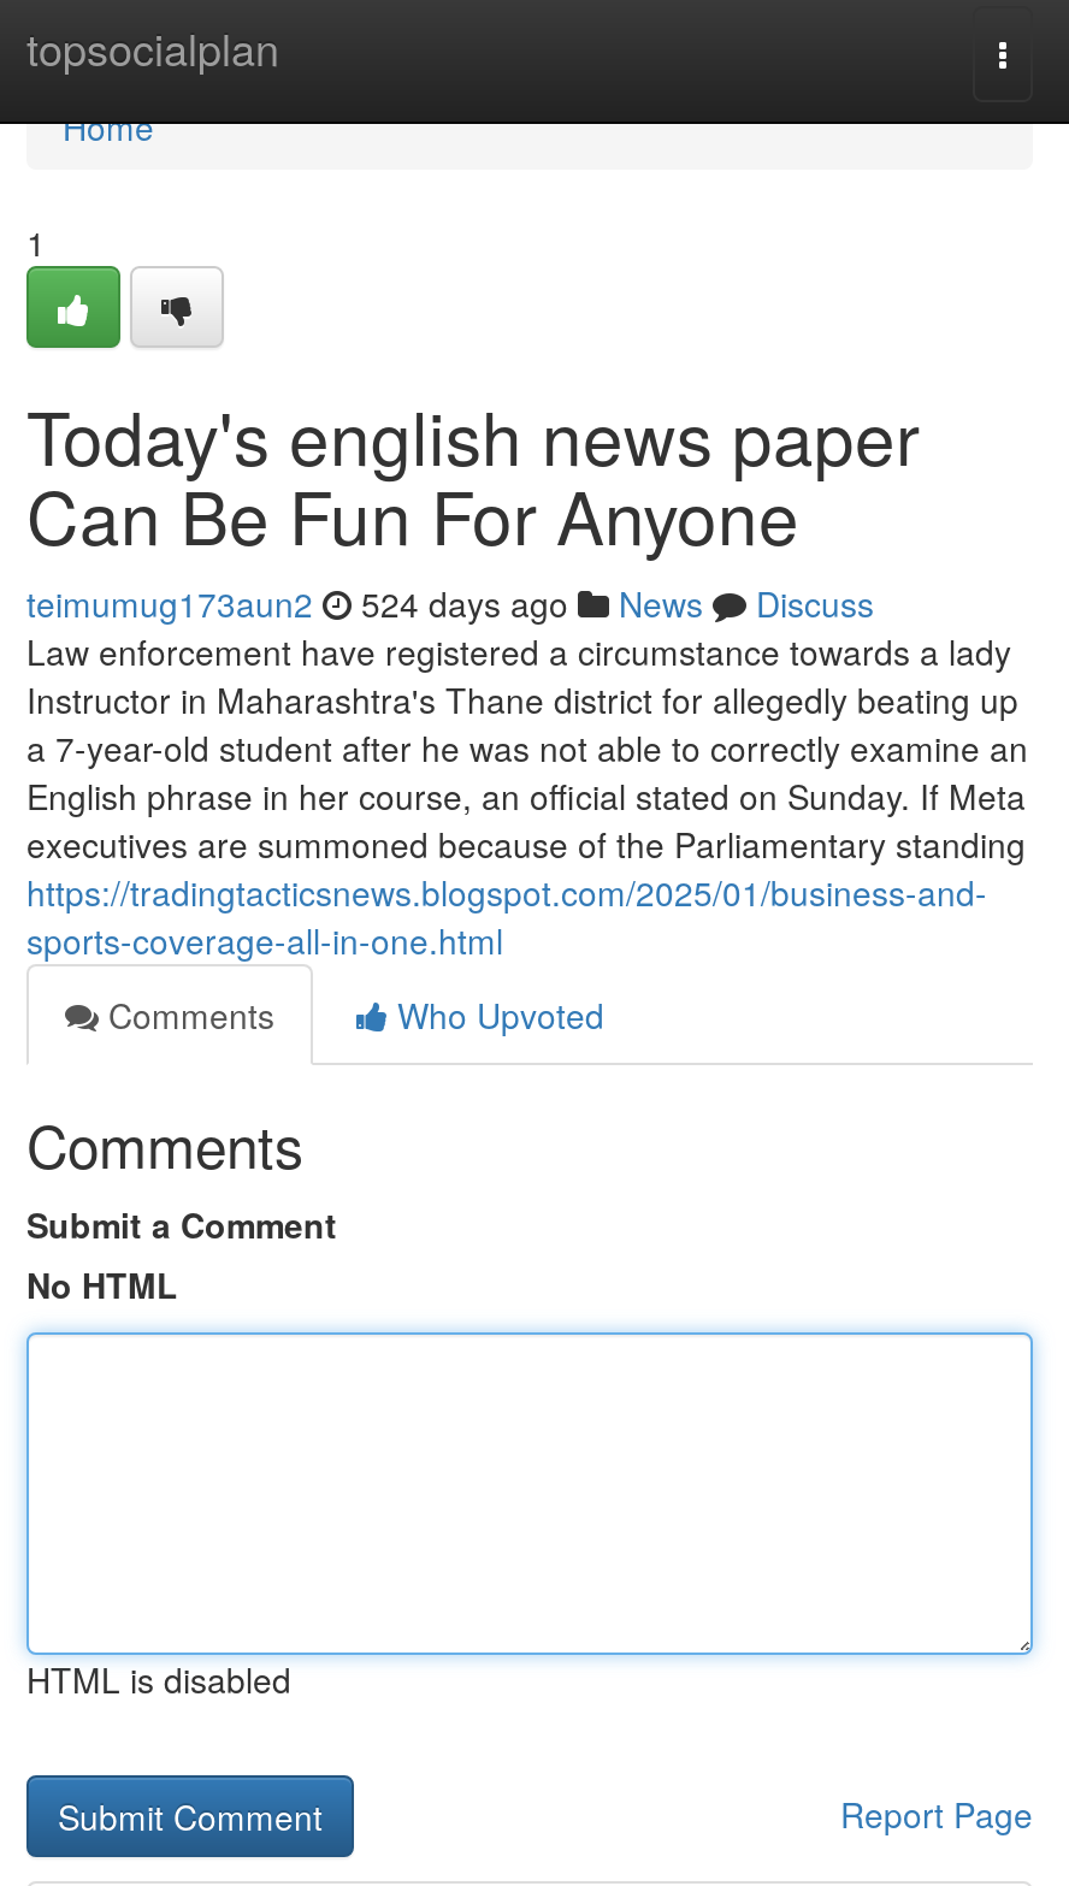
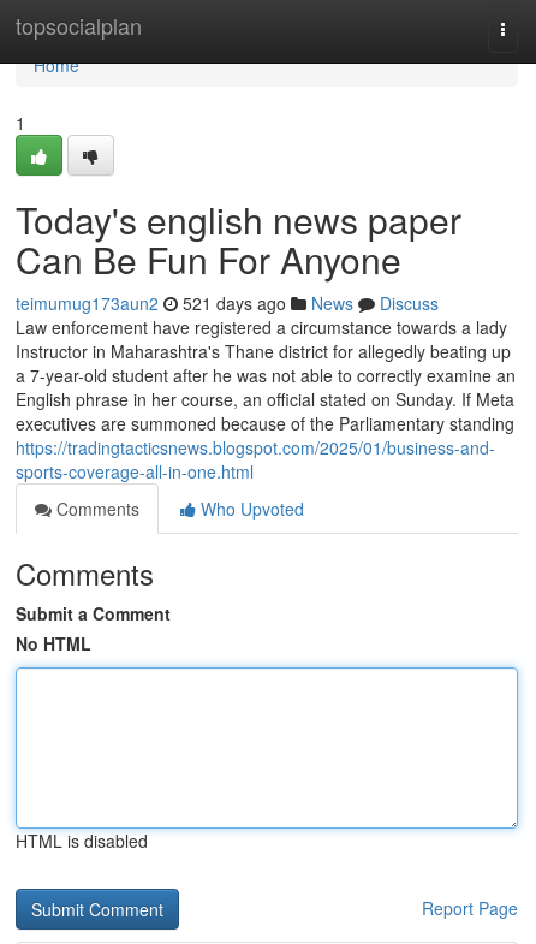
[26,579,874,627] teimumug173aun2 524 days ago News Discuss -> [16,291,439,315] teimumug173aun2 521 days ago News Discuss

